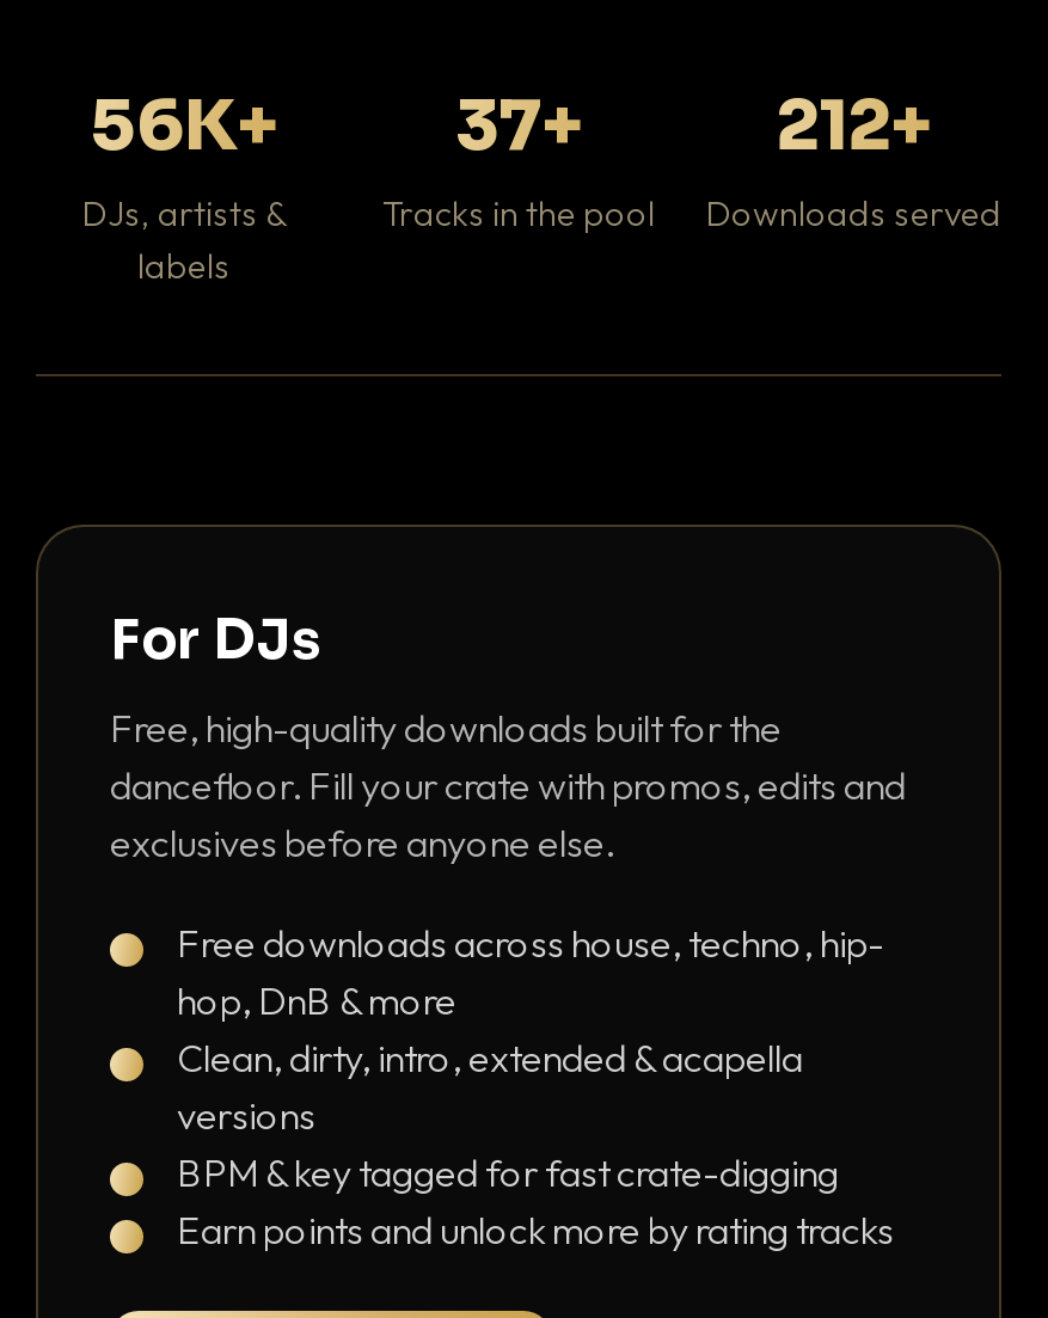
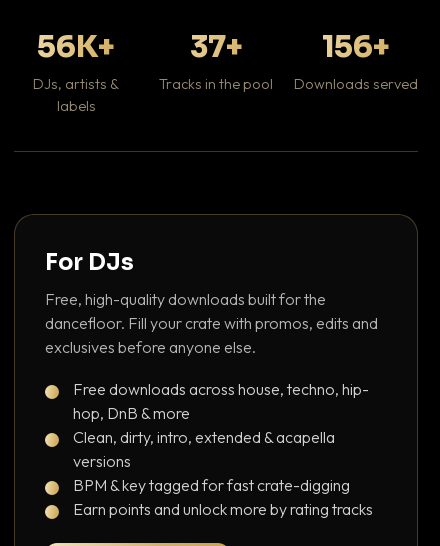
[776,82,931,168] 212+ -> [322,29,390,65] 156+

